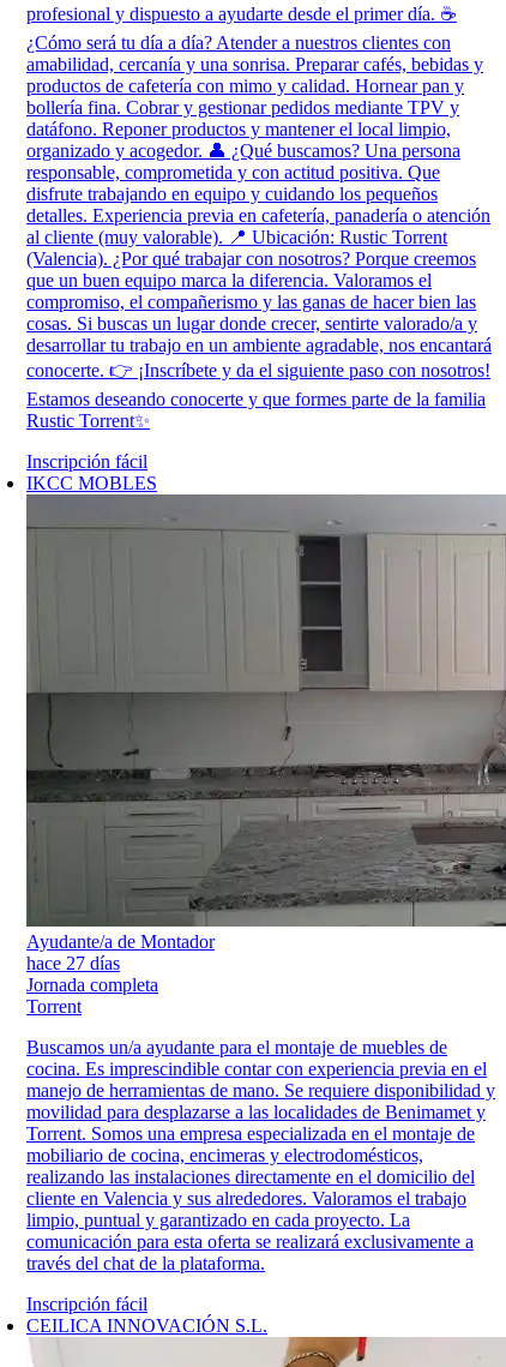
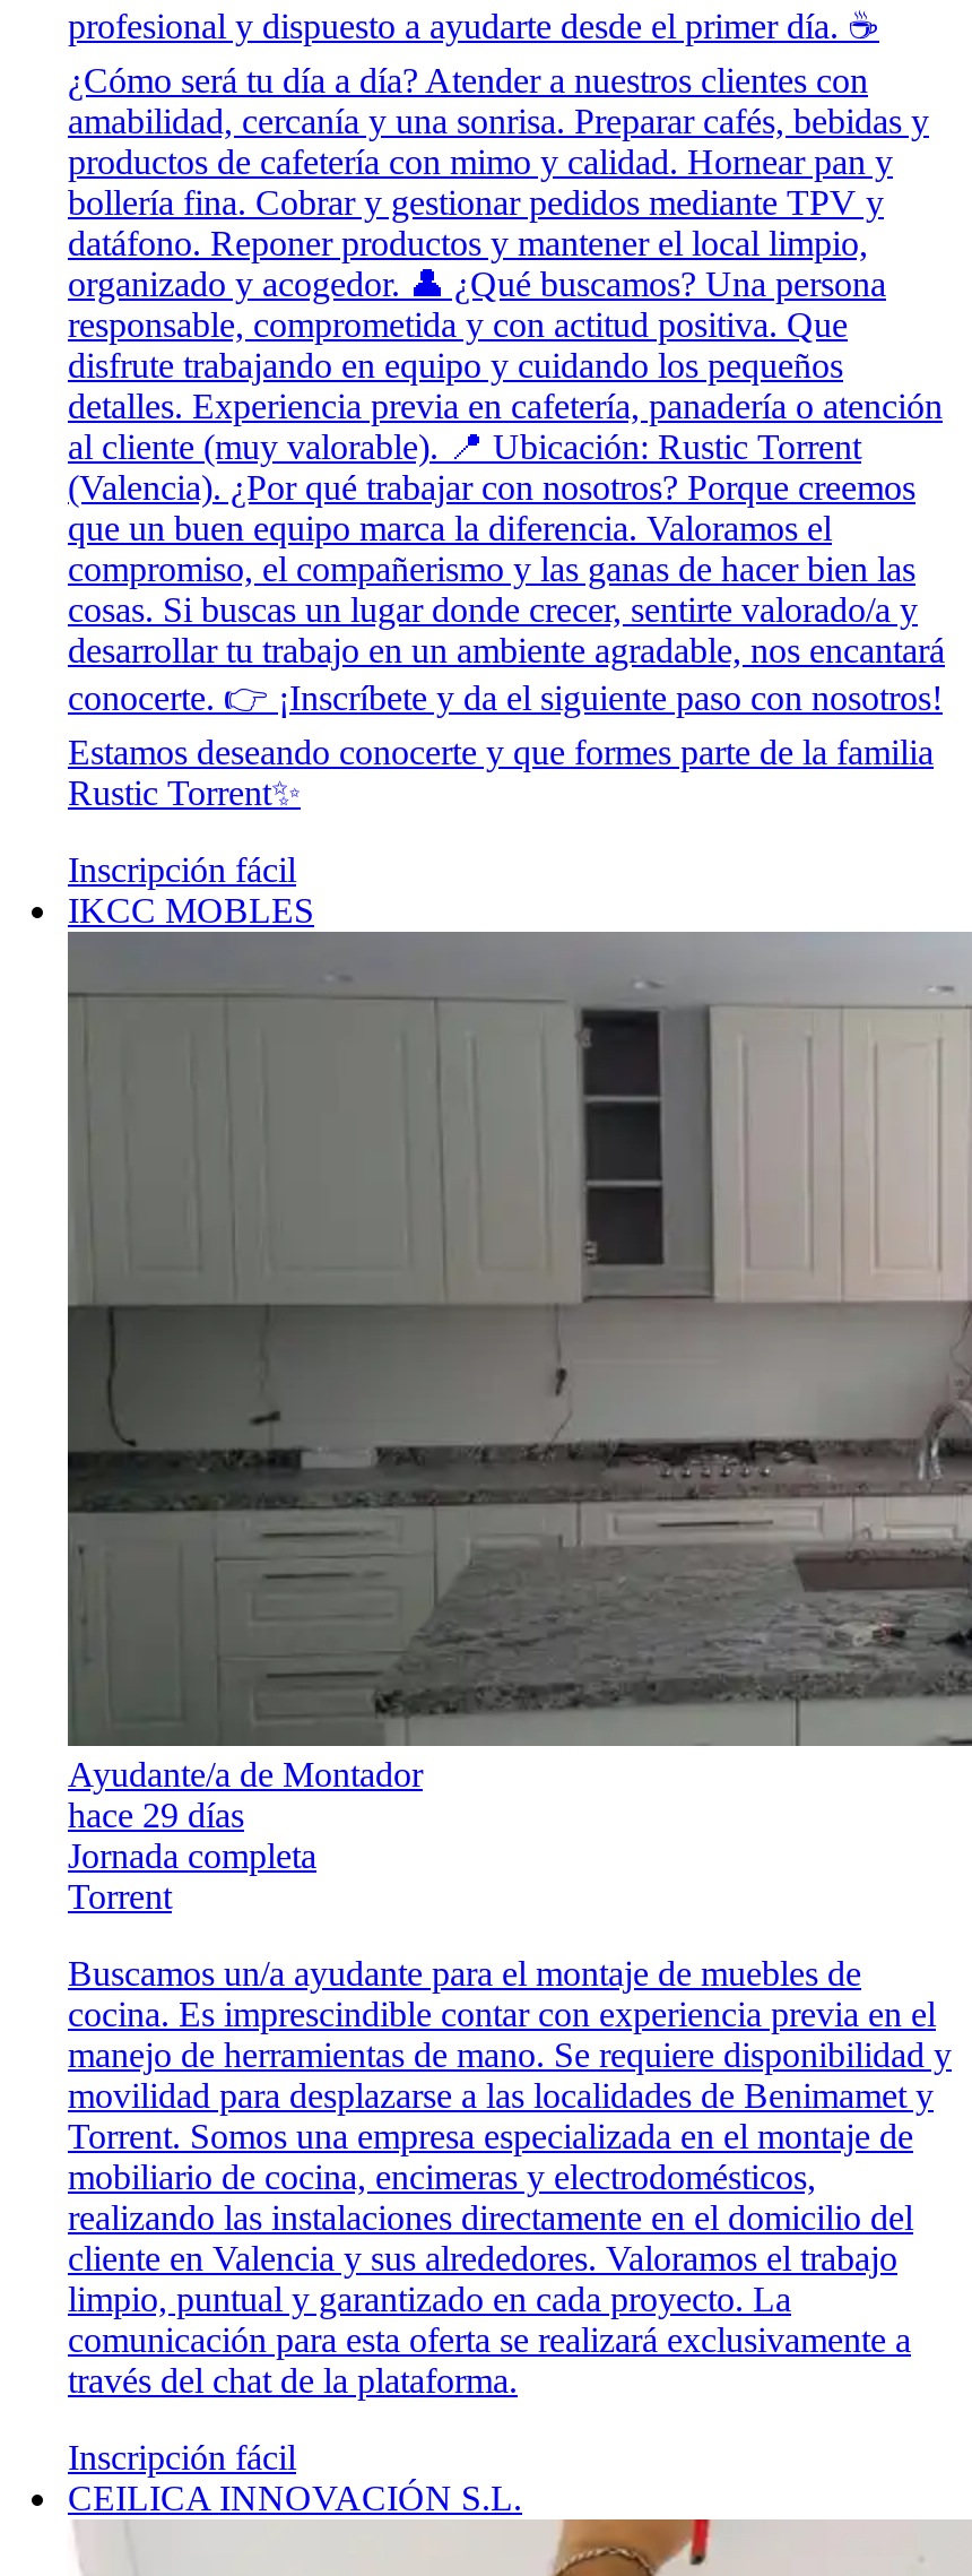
[26,953,120,973] hace 27 días -> [68,1795,244,1834] hace 29 días

